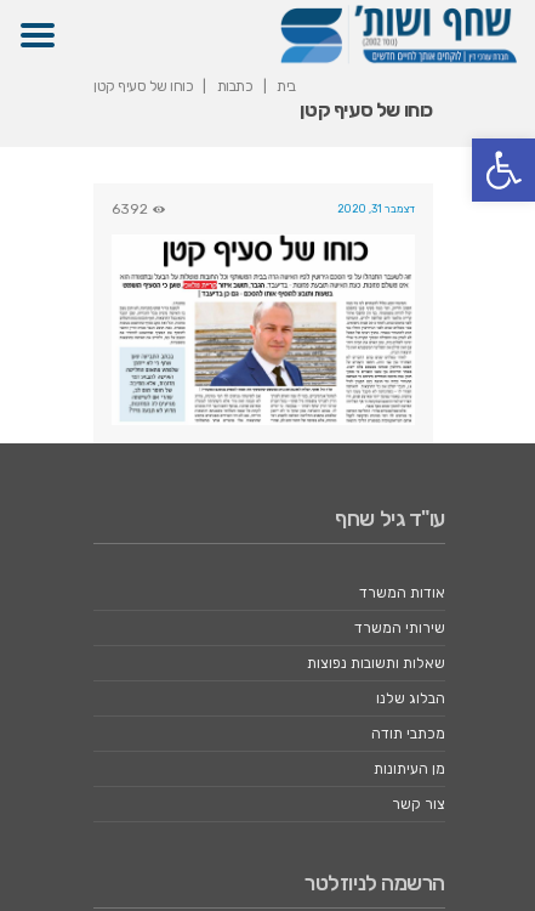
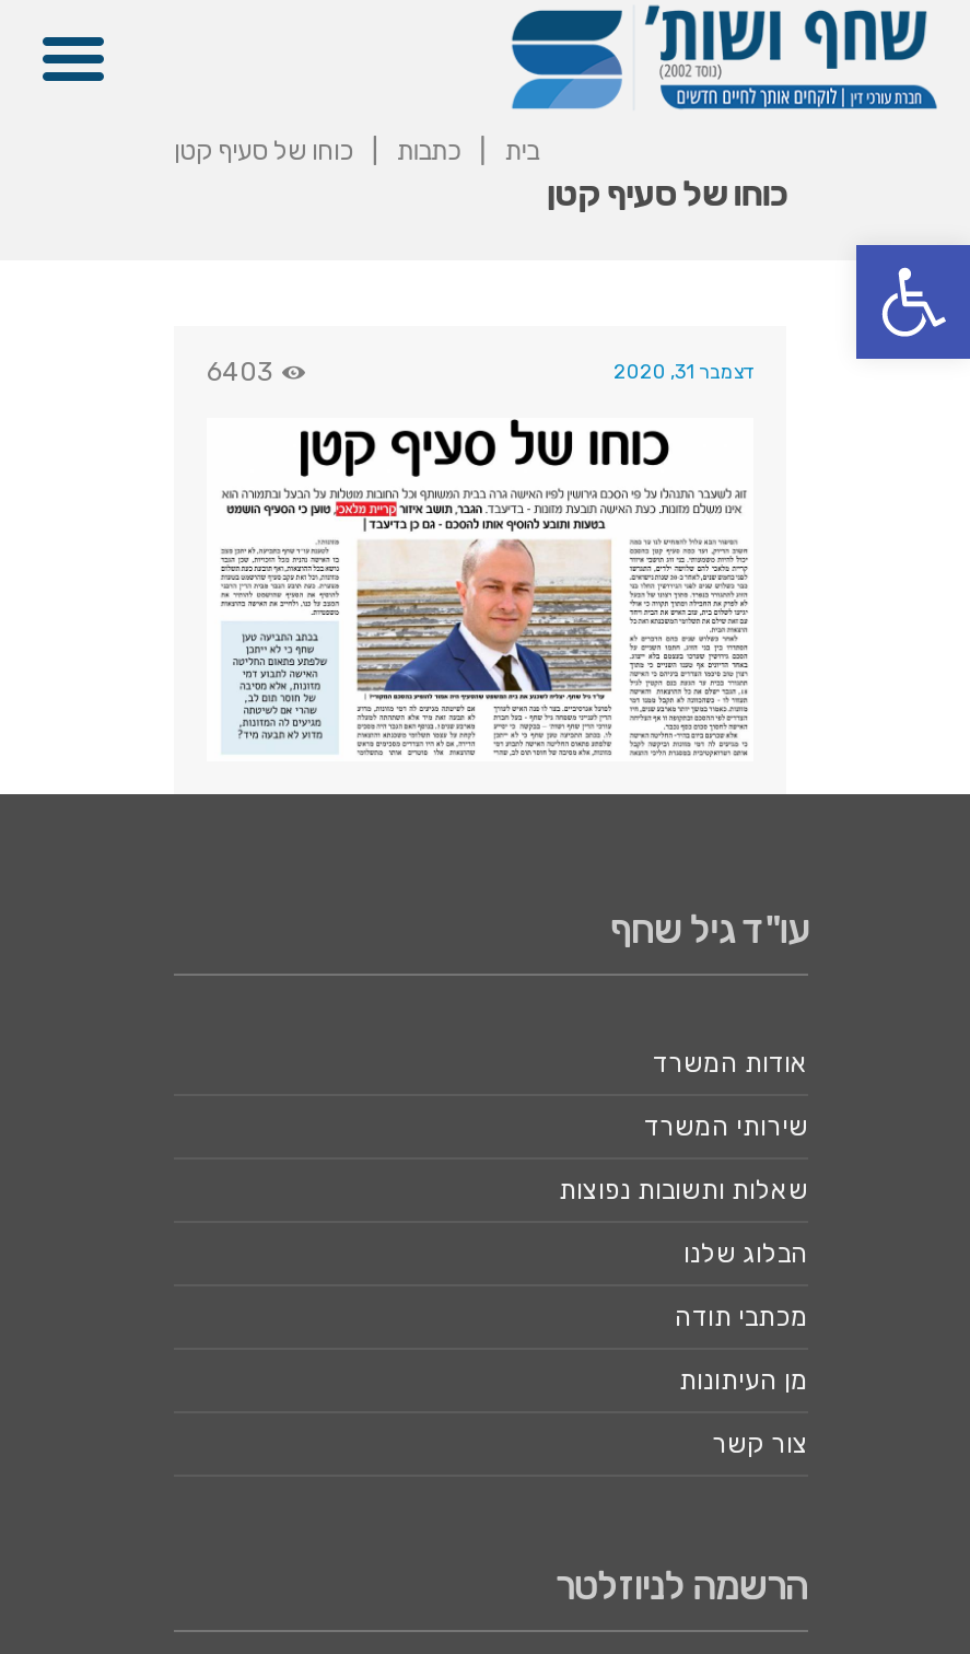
[112,201,148,218] 6392 -> [207,357,274,388] 6403

